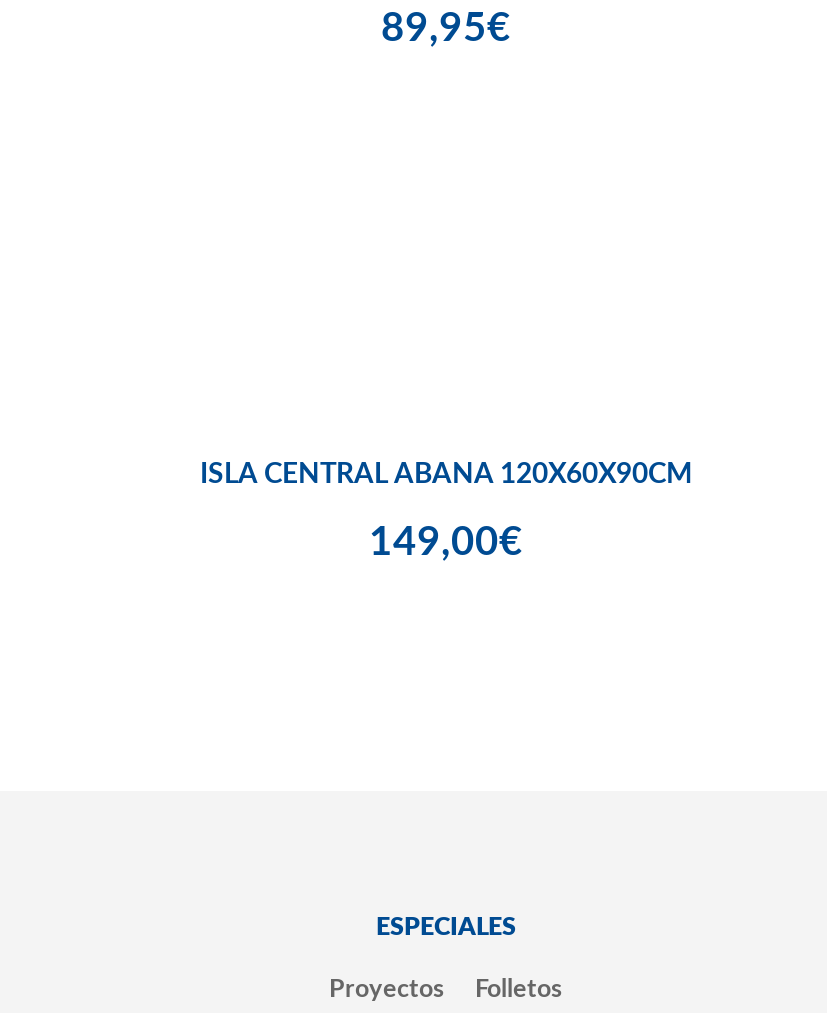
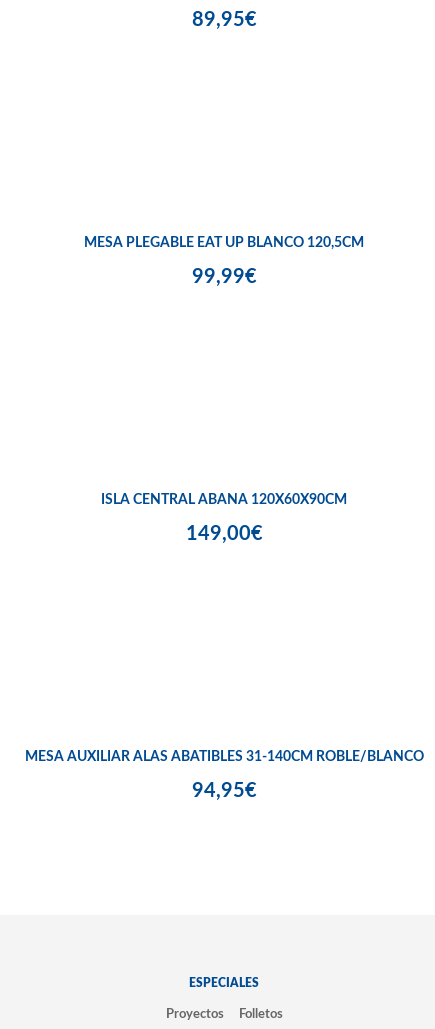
none -> [84,236,364,287] MESA PLEGABLE EAT UP BLANCO 120,5CM | 99,99€
none -> [24,750,423,801] MESA AUXILIAR ALAS ABATIBLES 31-140CM ROBLE/BLANCO | 94,95€

